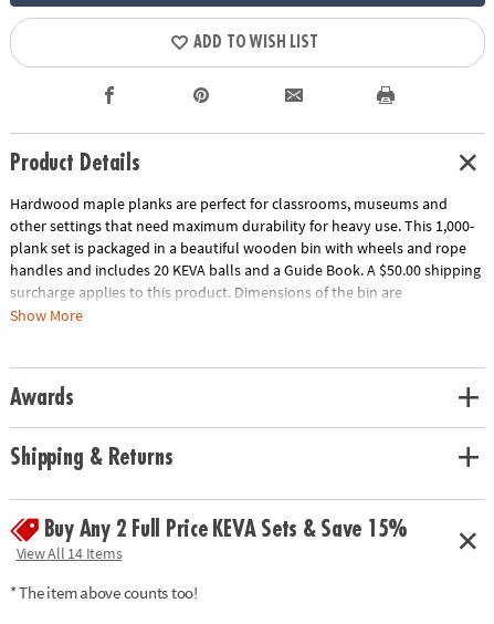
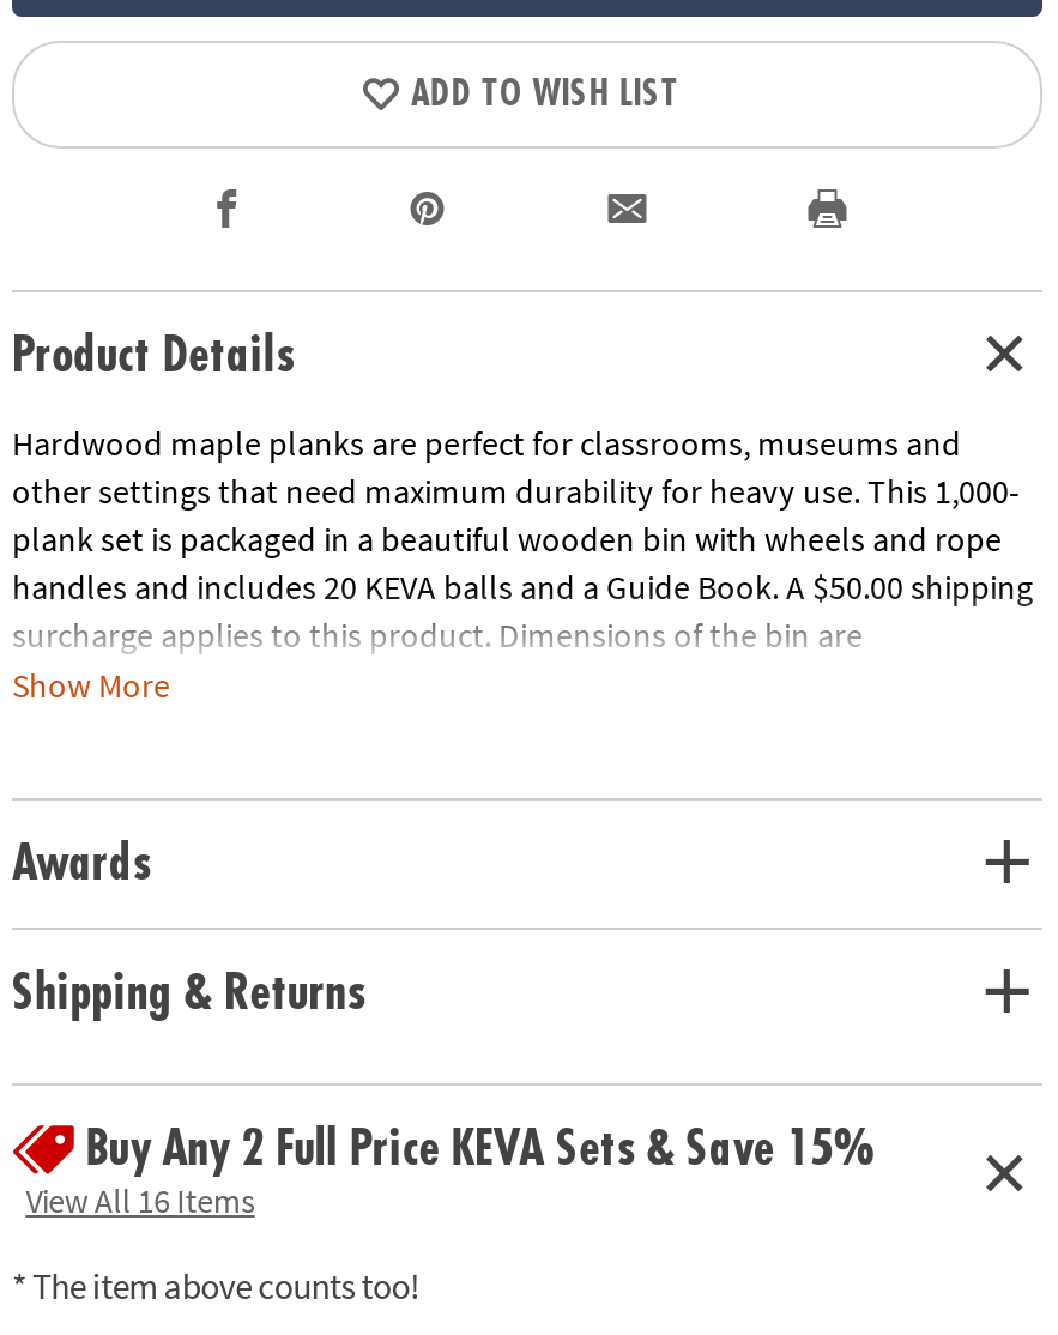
[16,544,122,564] View All 14 Items -> [26,1180,255,1223] View All 16 Items

